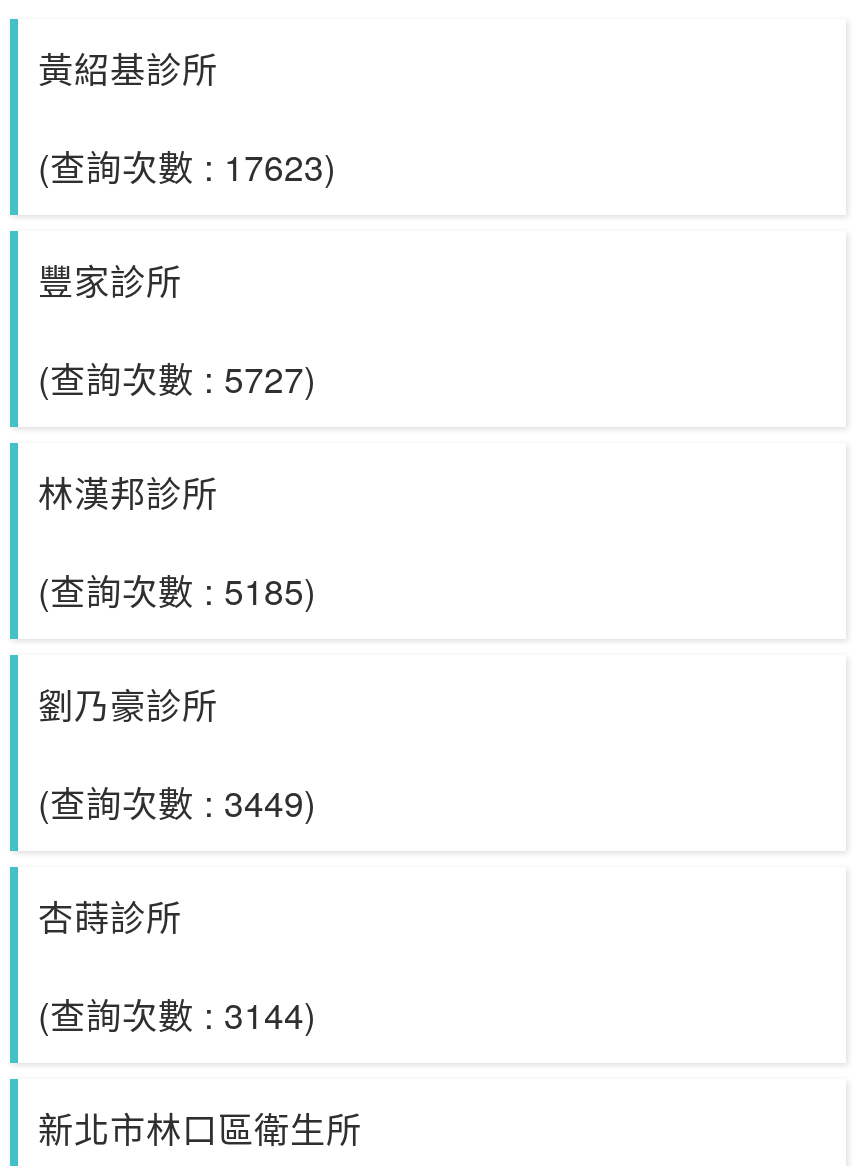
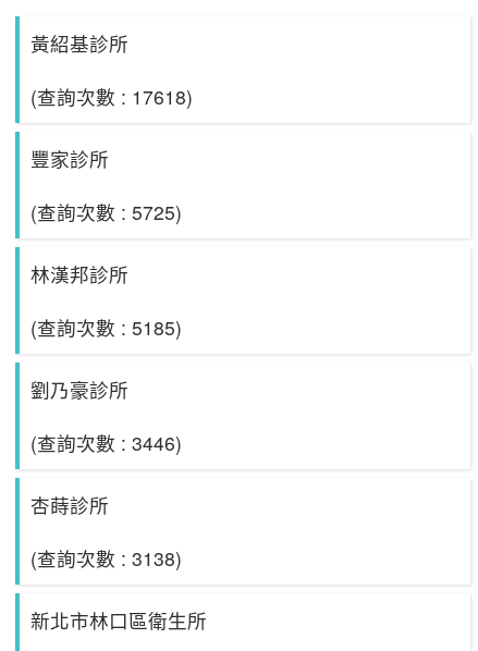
[38,141,336,191] (查詢次數 : 17623) -> [30,83,193,110] (查詢次數 : 17618)
[38,353,316,403] (查詢次數 : 5727) -> [30,198,182,226] (查詢次數 : 5725)
[38,777,316,827] (查詢次數 : 3449) -> [30,429,182,456] (查詢次數 : 3446)
[38,989,316,1039] (查詢次數 : 3144) -> [30,545,182,572] (查詢次數 : 3138)

